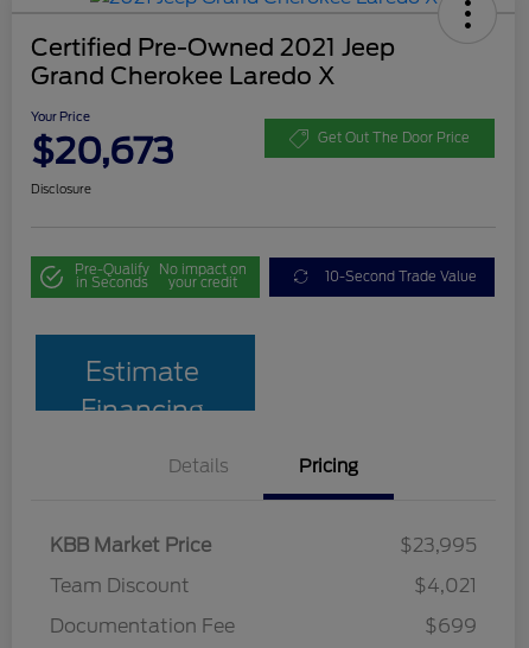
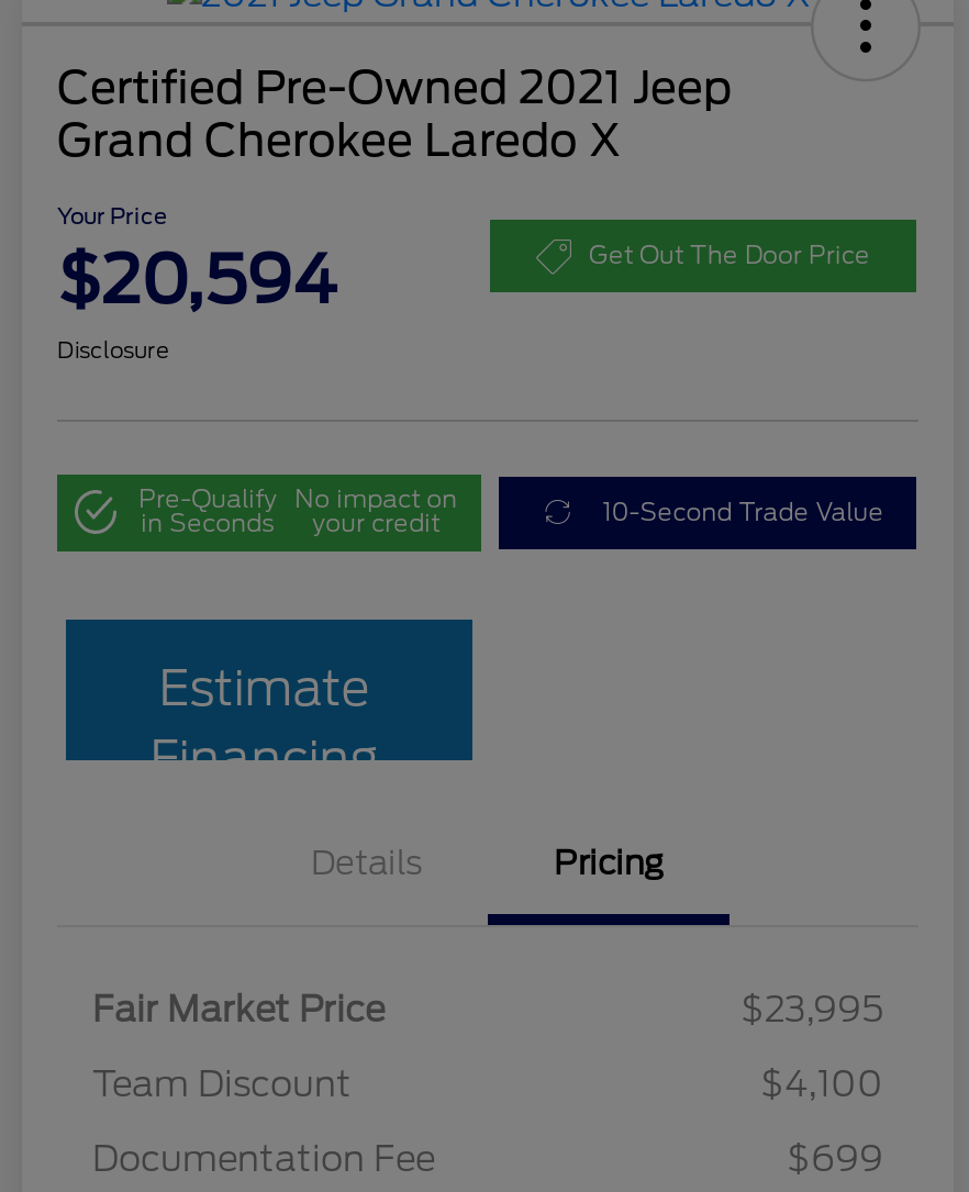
[31,129,174,172] $20,673 -> [57,239,336,318] $20,594
[50,534,211,556] KBB Market Price -> [92,988,385,1030] Fair Market Price
[414,574,477,597] $4,021 -> [760,1063,883,1105] $4,100

